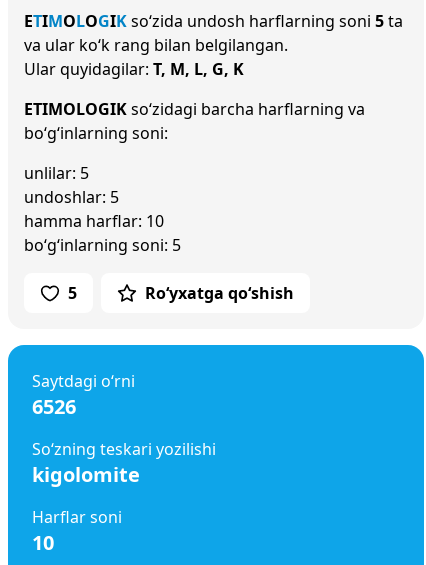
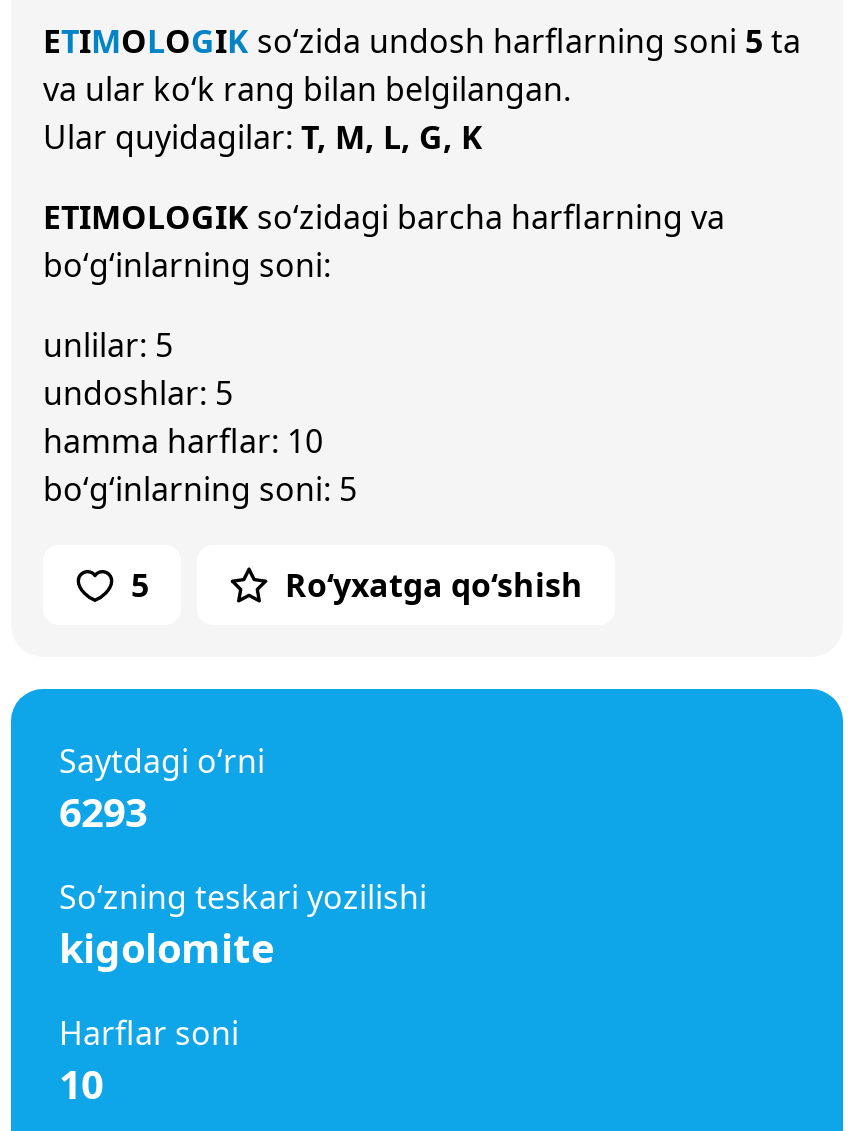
[32,393,76,420] 6526 -> [59,785,147,839] 6293

